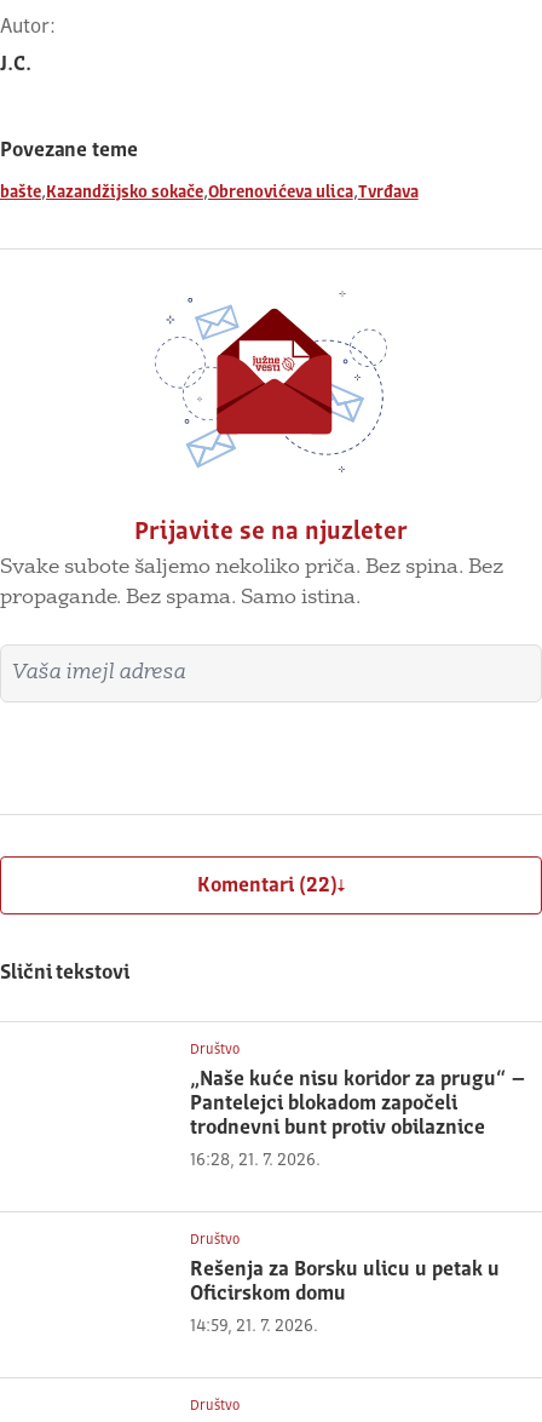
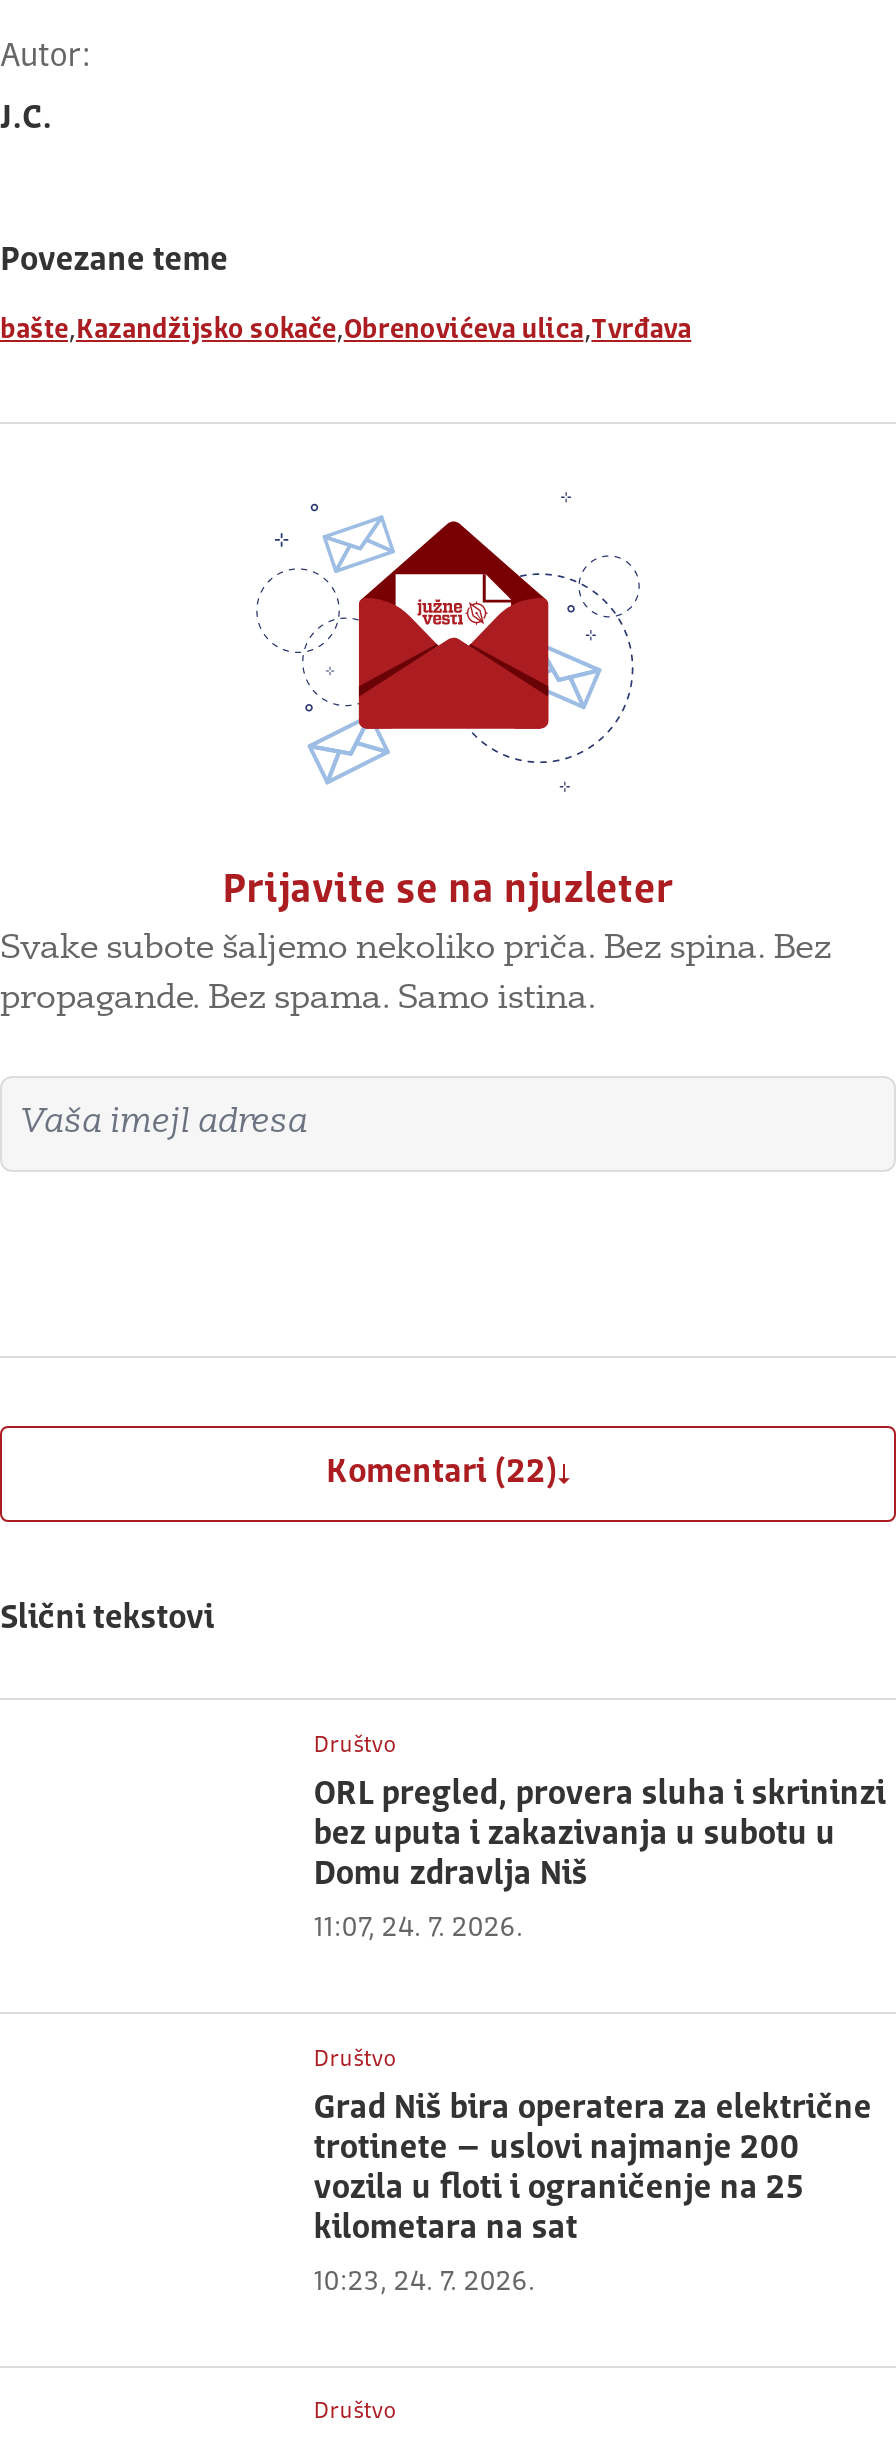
[190,1069,526,1138] „Naše kuće nisu koridor za prugu“ – | Pantelejci blokadom započeli | trodnevni bunt protiv obilaznice -> [314,1778,886,1892] ORL pregled, provera sluha i skrininzi | bez uputa i zakazivanja u subotu u | Domu zdravlja Niš
[190,1152,320,1169] 16:28, 21. 7. 2026. -> [314,1915,524,1943] 11:07, 24. 7. 2026.
[190,1259,499,1304] Rešenja za Borsku ulicu u petak u | Oficirskom domu -> [314,2091,872,2245] Grad Niš bira operatera za električne | trotinete – uslovi najmanje 200 | vozila u floti i ograničenje na 25 | kilometara na sat
[190,1318,318,1335] 14:59, 21. 7. 2026. -> [314,2268,536,2296] 10:23, 24. 7. 2026.

